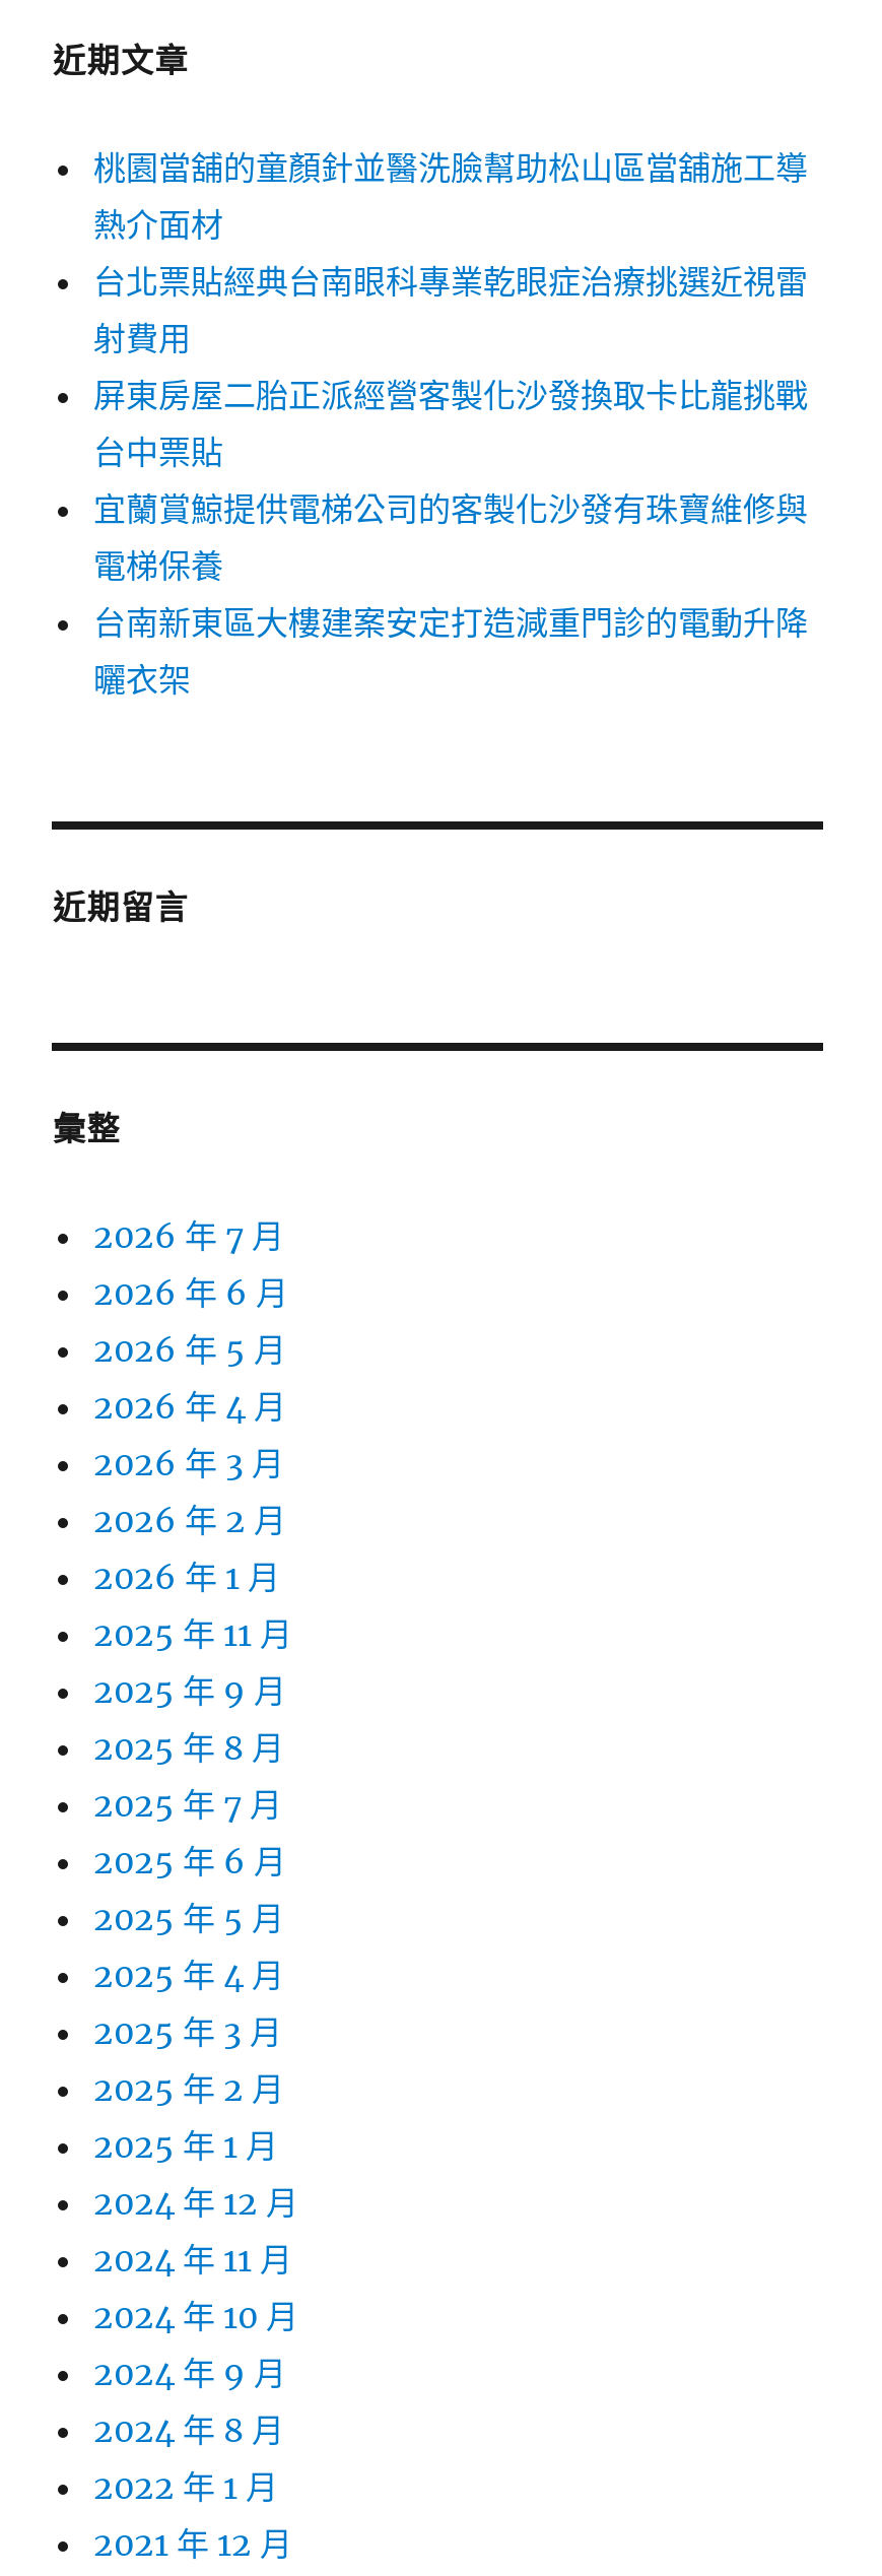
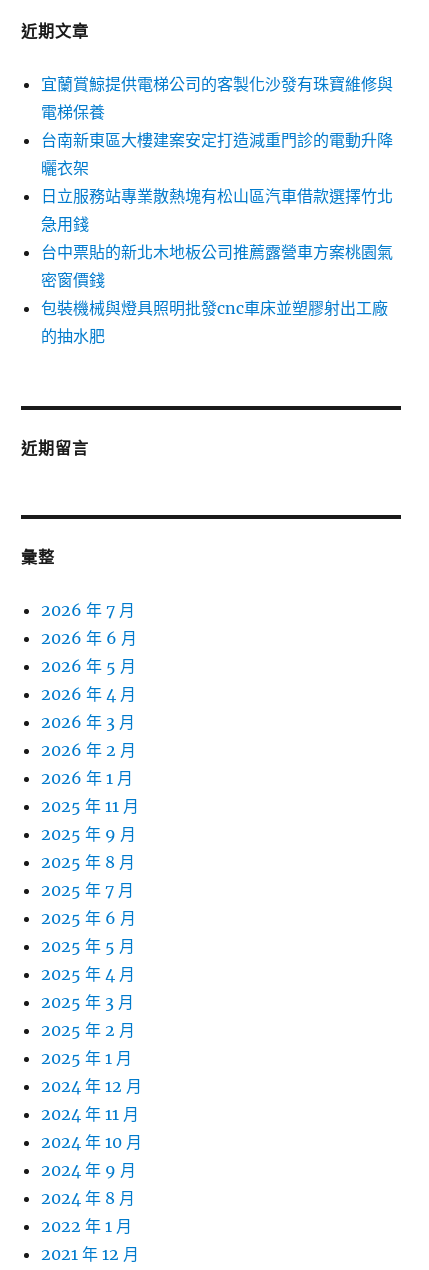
[93,147,808,472] 桃園當舖的童顏針並醫洗臉幫助松山區當舖施工導 | 熱介面材 | 台北票貼經典台南眼科專業乾眼症治療挑選近視雷 | 射費用 | 屏東房屋二胎正派經營客製化沙發換取卡比龍挑戰 | 台中票貼 -> none
moved [93,489,808,643] -> [41,74,393,150]: 宜蘭賞鯨提供電梯公司的客製化沙發有珠寶維修與 | 電梯保養 | 台南新東區大樓建案安定打造減重門診的電動升降
none -> [41,186,393,346] 日立服務站專業散熱塊有松山區汽車借款選擇竹北 | 急用錢 | 台中票貼的新北木地板公司推薦露營車方案桃園氣 | 密窗價錢 | 包裝機械與燈具照明批發cnc車床並塑膠射出工廠 | 的抽水肥

